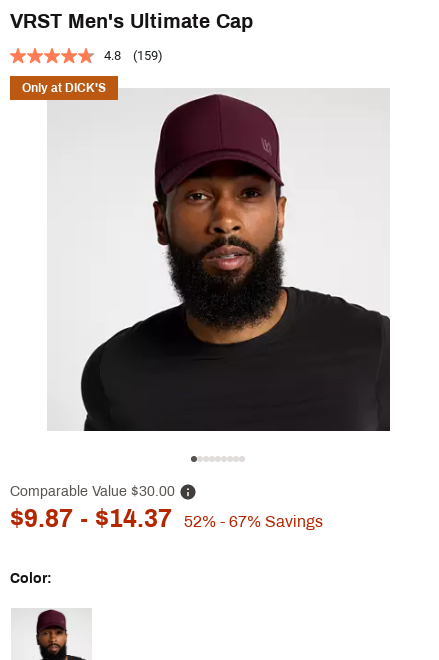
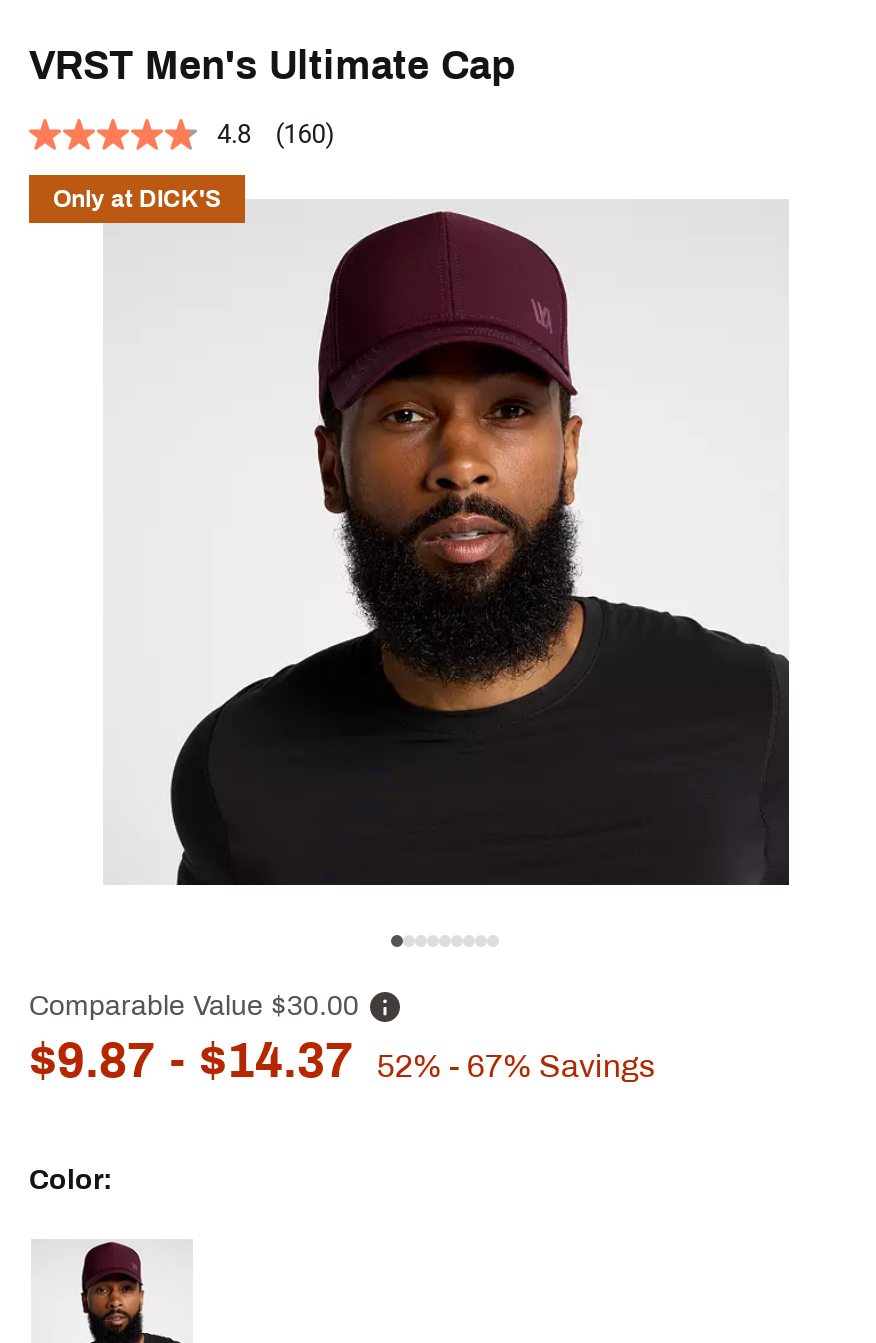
[104,48,163,63] 4.8 (159) -> [217,120,336,150] 4.8 (160)

